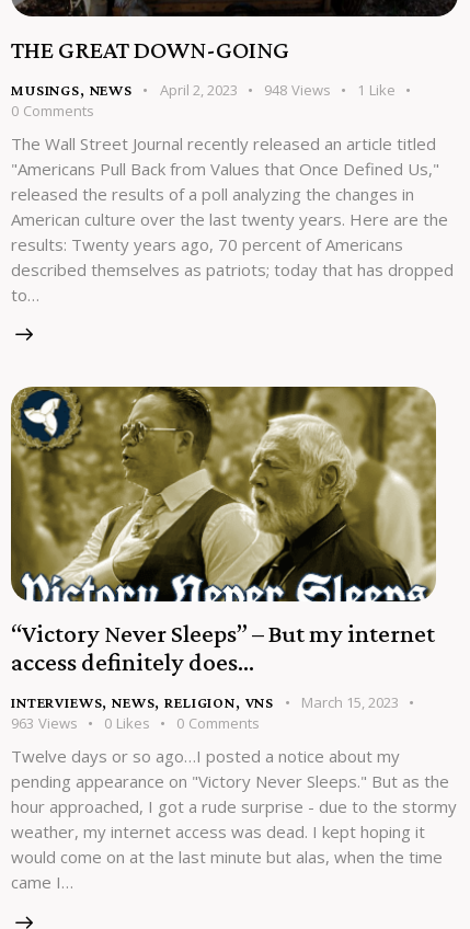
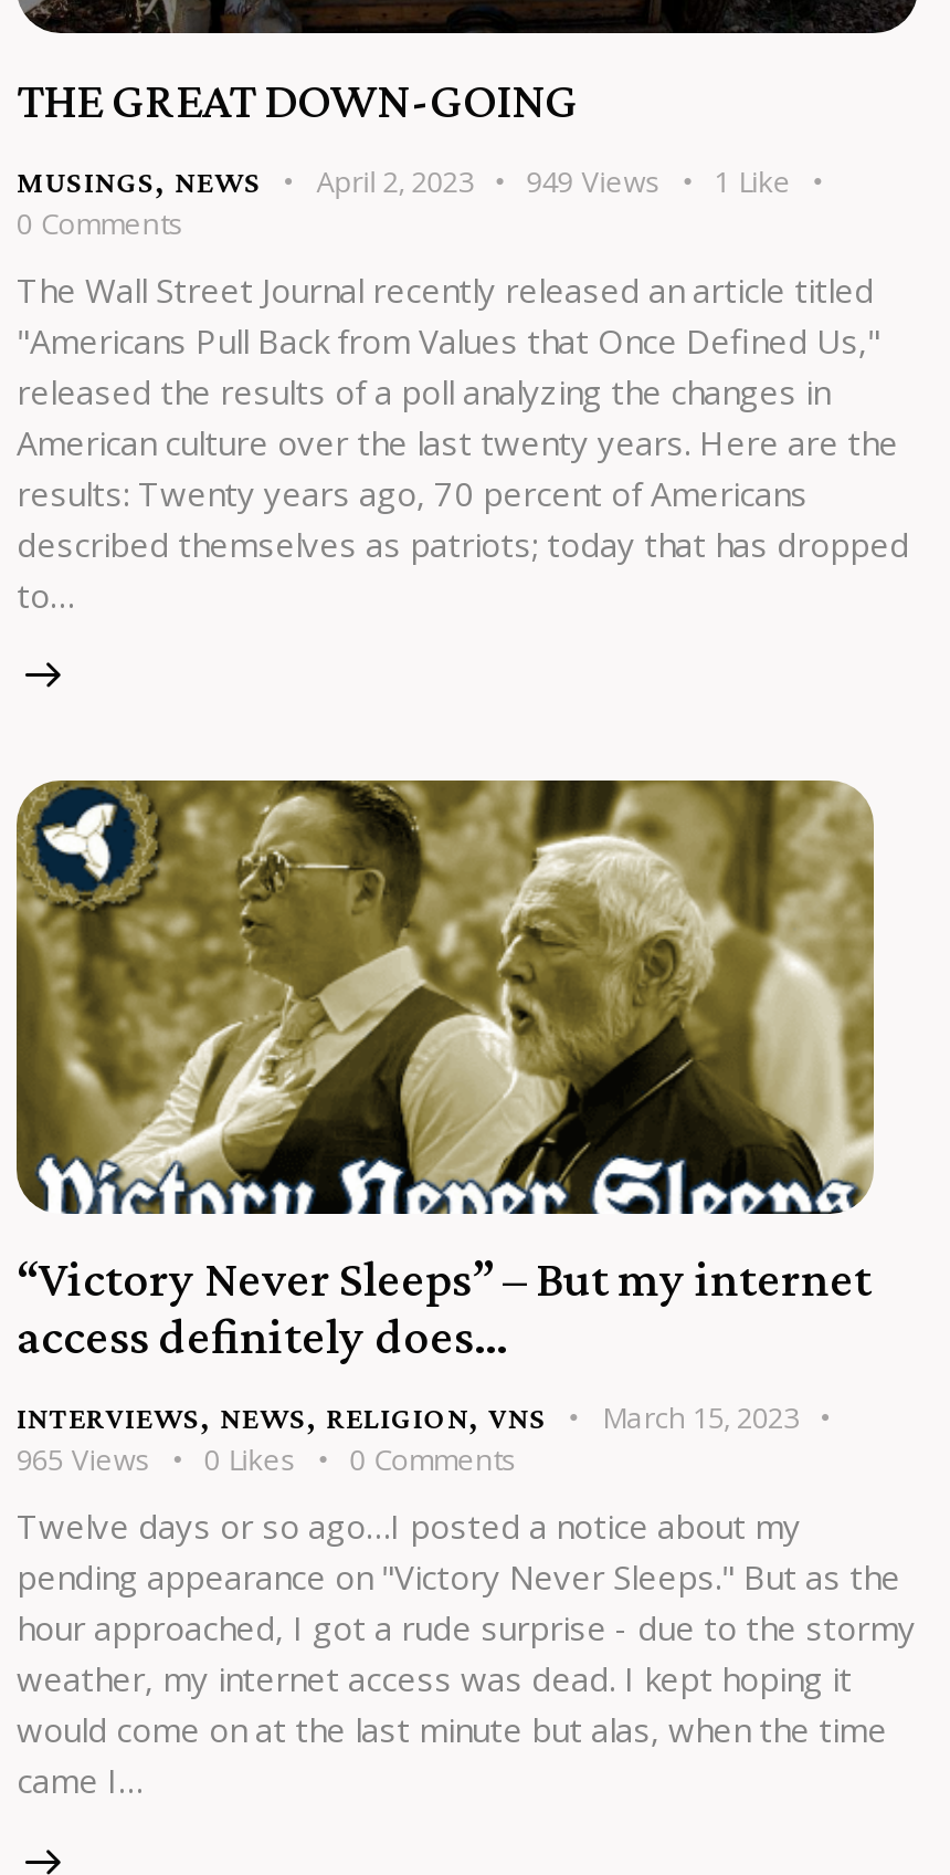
[11,80,395,99] MUSINGS, NEWS April 2, 2023 948 Views 1 Like -> [17,161,791,201] MUSINGS, NEWS April 2, 2023 949 Views 1 Like
[11,714,259,733] 963 Views 0 Likes 0 Comments -> [17,1441,517,1480] 965 Views 0 Likes 0 Comments

